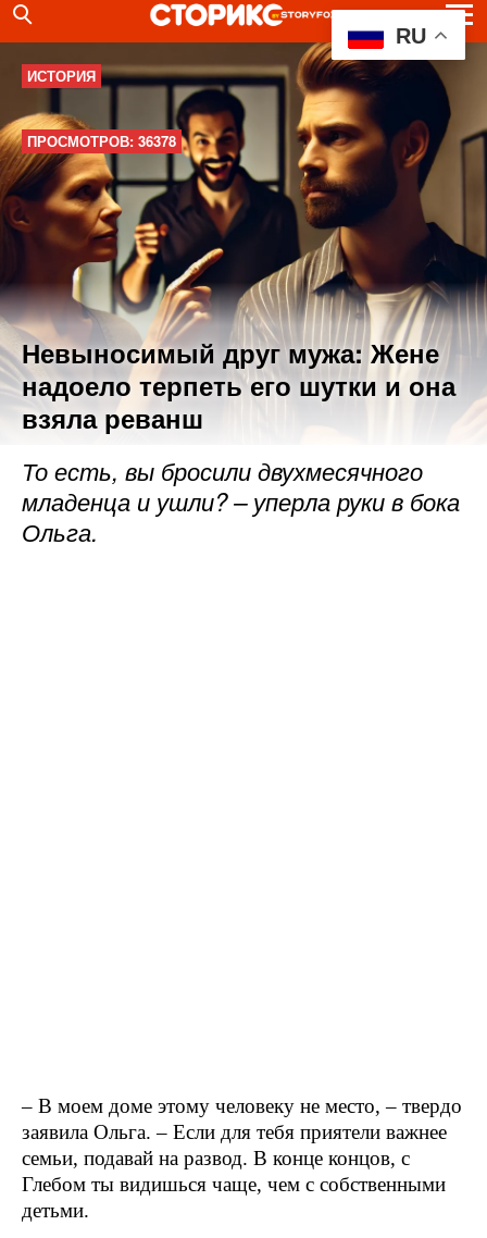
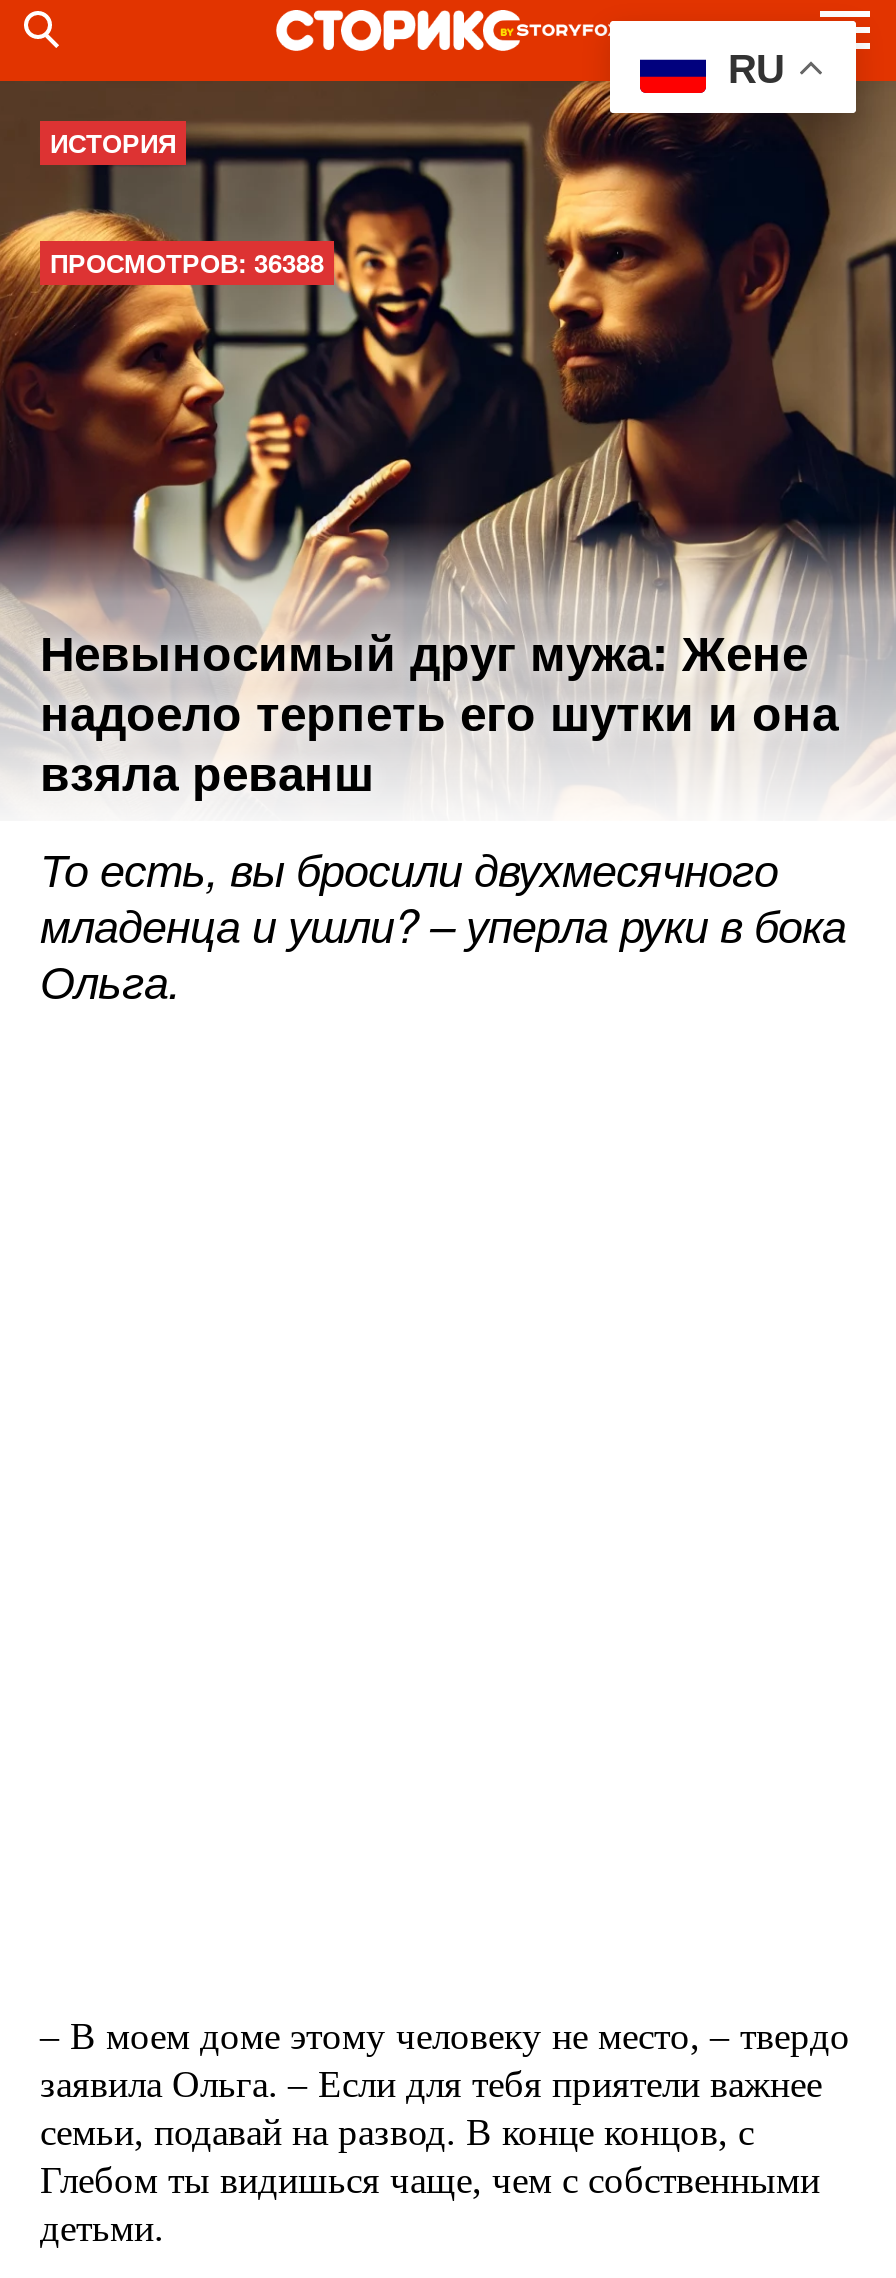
[27,131,176,151] ПРОСМОТРОВ: 36378 -> [50,243,324,281] ПРОСМОТРОВ: 36388

